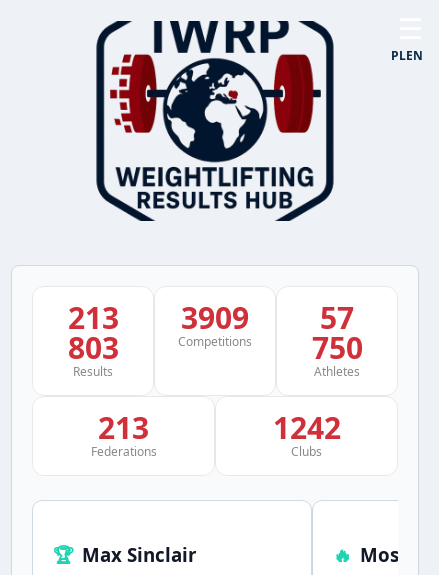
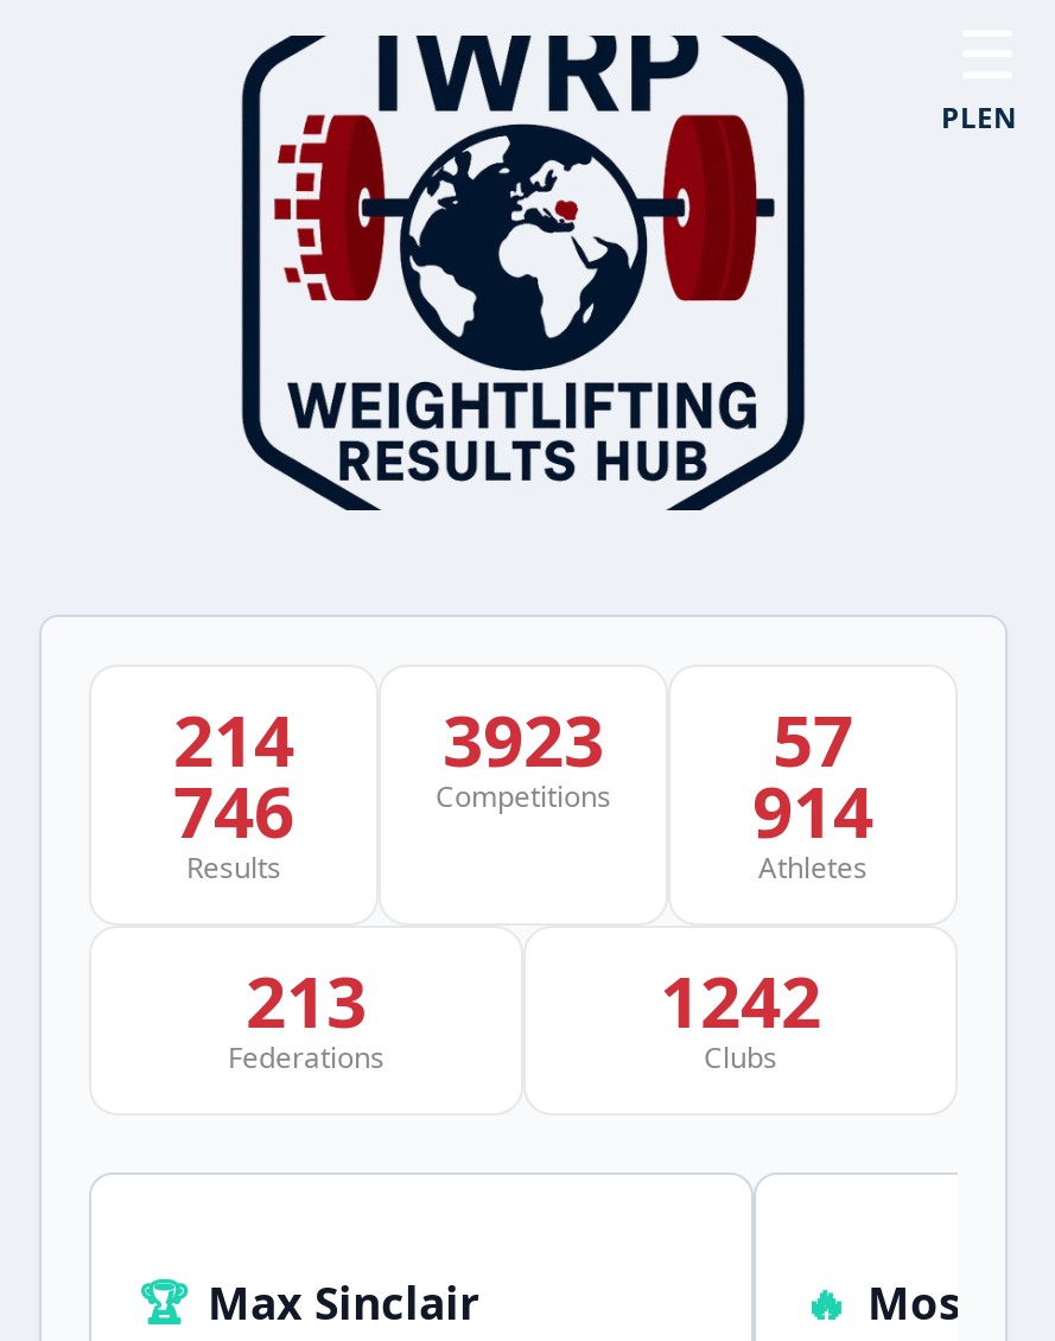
[67,297,118,338] 213 -> [173,691,294,788] 214
[181,297,249,338] 3909 -> [443,691,604,788] 3923
[67,327,118,368] 803 -> [173,762,294,859] 746
[311,327,362,368] 750 -> [752,762,873,859] 914

